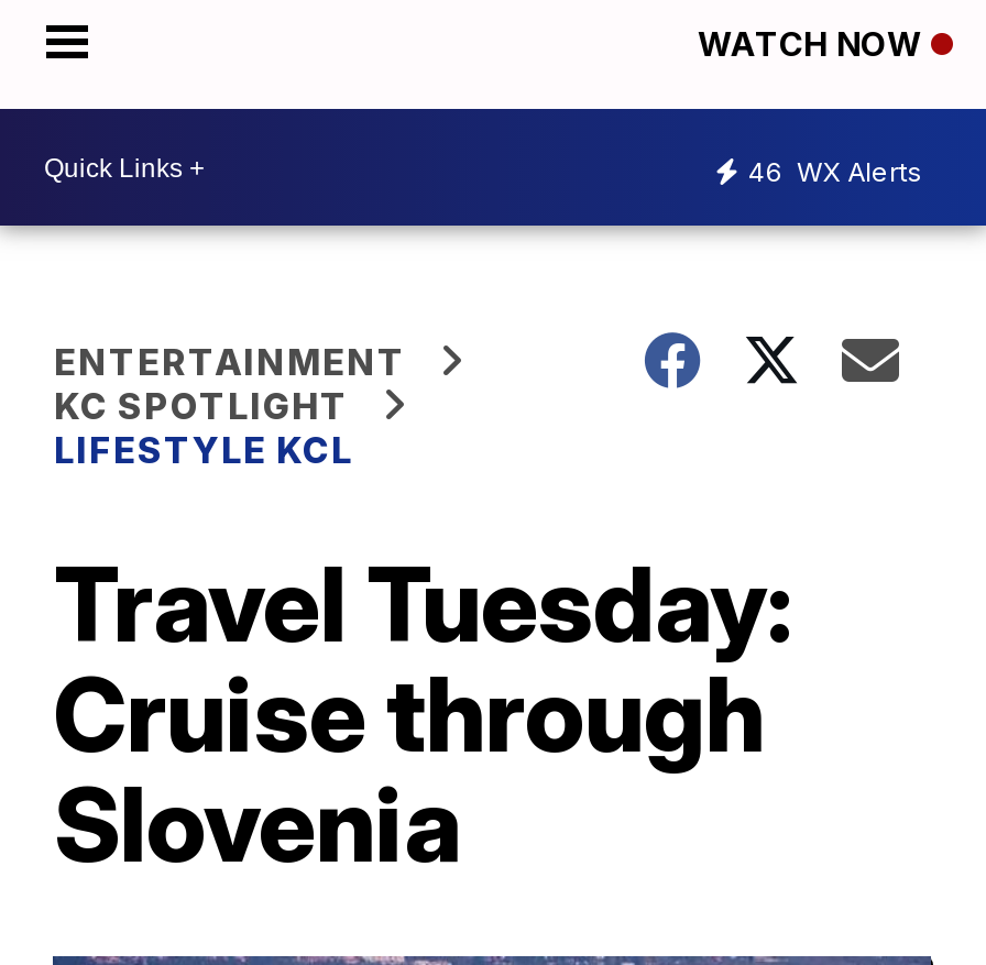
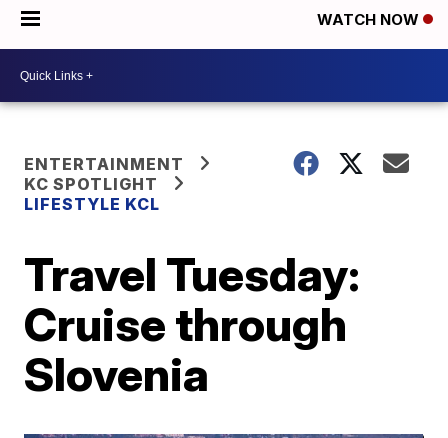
[748,154,922,187] 46 WX Alerts -> none

